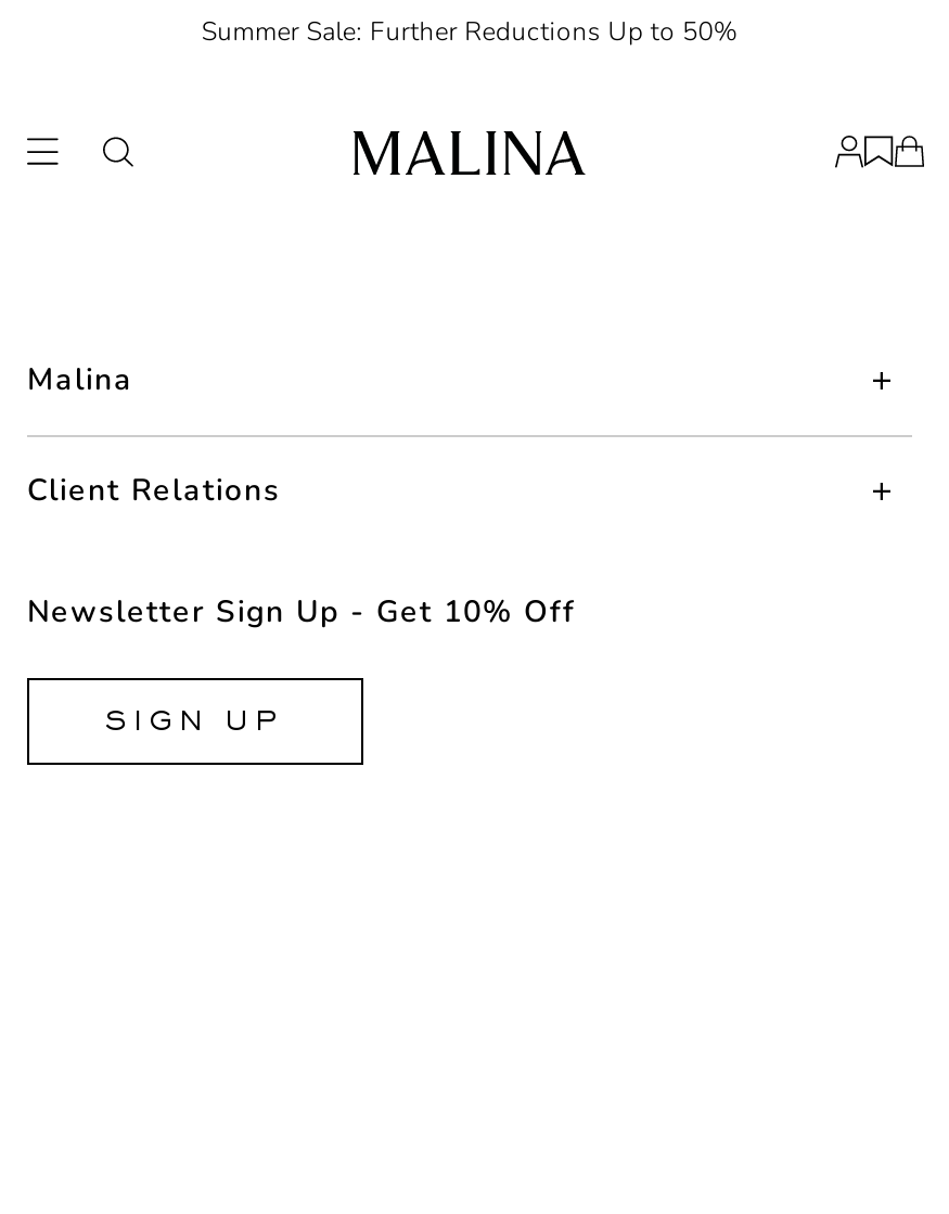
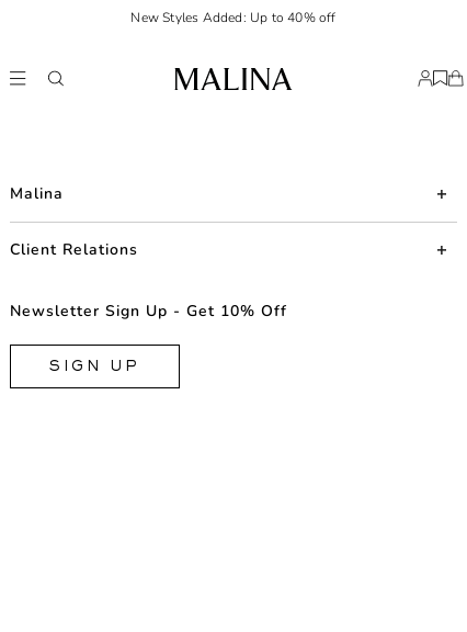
[202,14,738,49] Summer Sale: Further Reductions Up to 50% -> [131,9,336,26] New Styles Added: Up to 40% off

